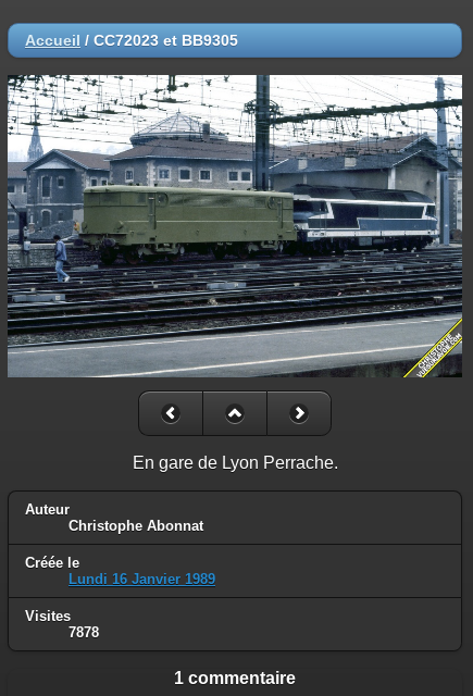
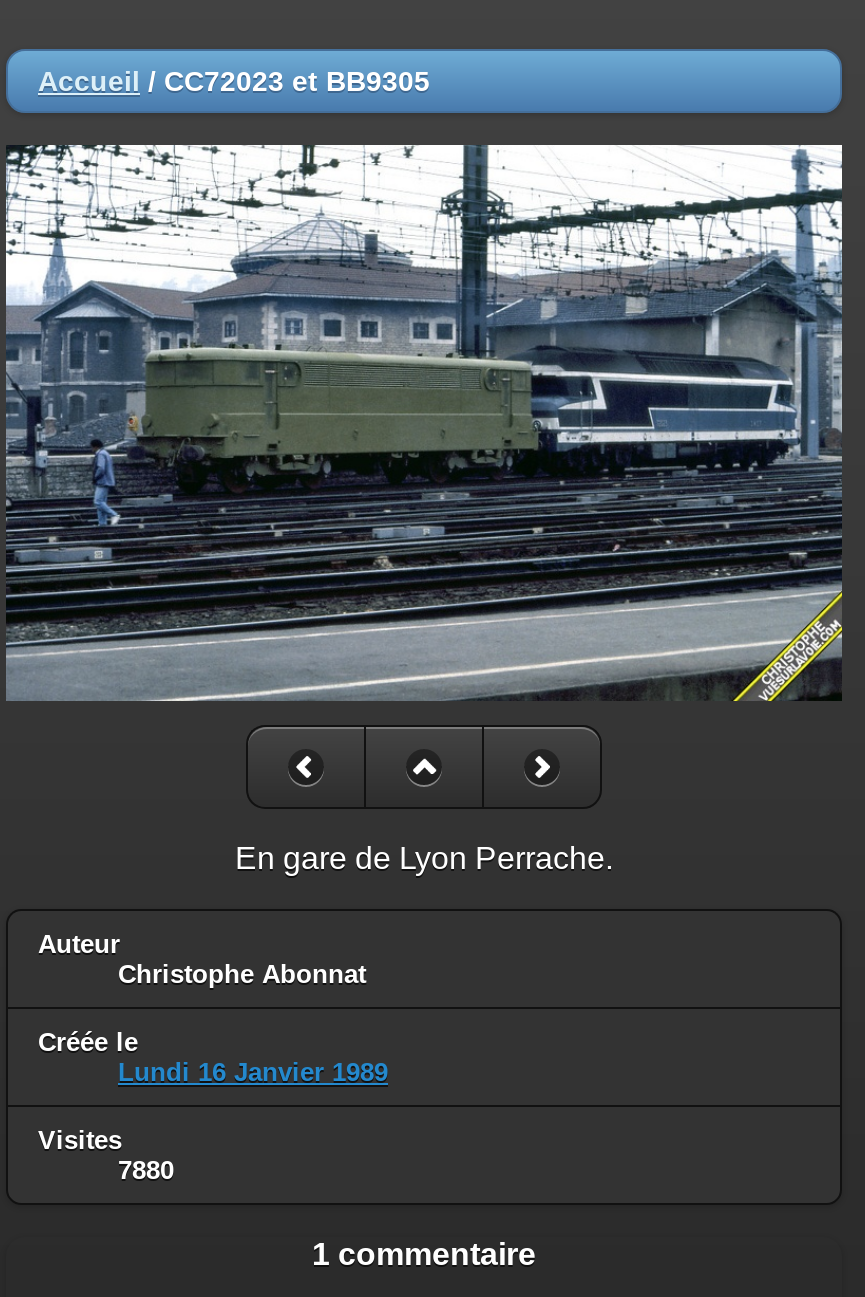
[69,624,99,640] 7878 -> [118,1154,174,1184] 7880

